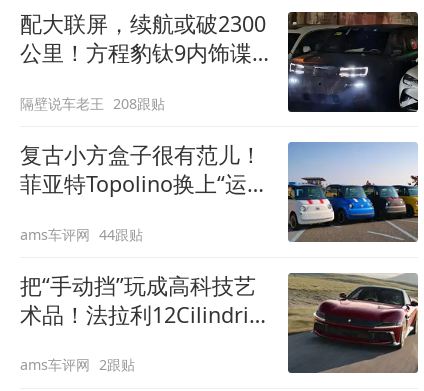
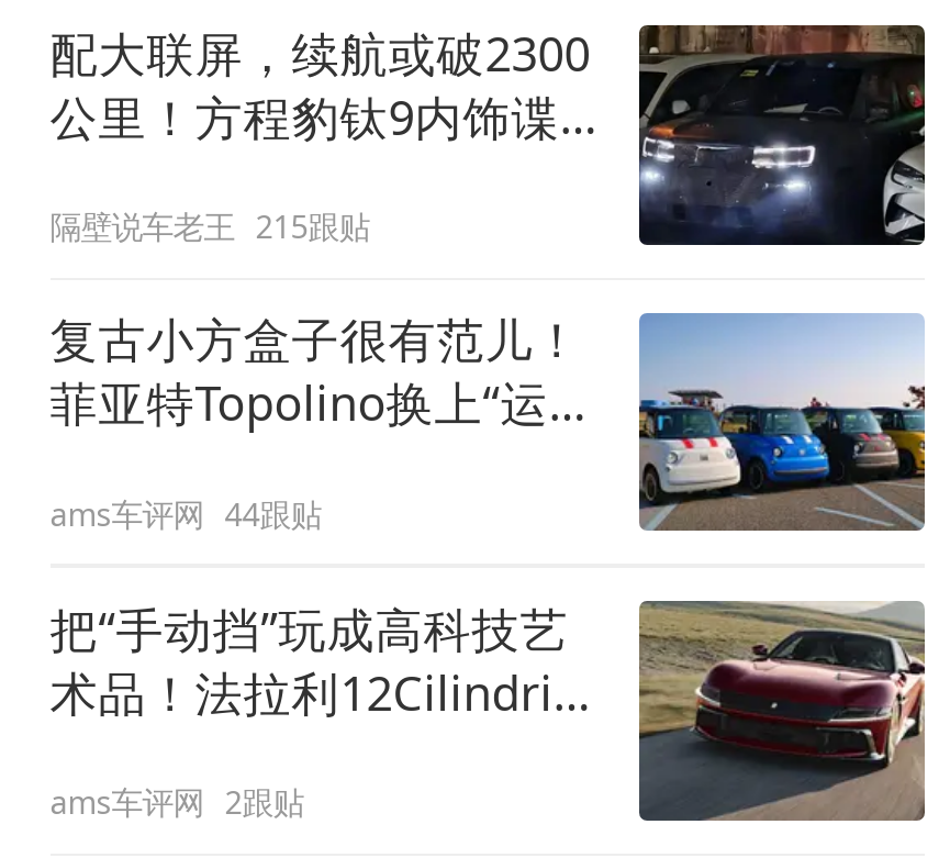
[20,94,165,113] 隔壁说车老王 208跟贴 -> [50,205,370,247] 隔壁说车老王 215跟贴

